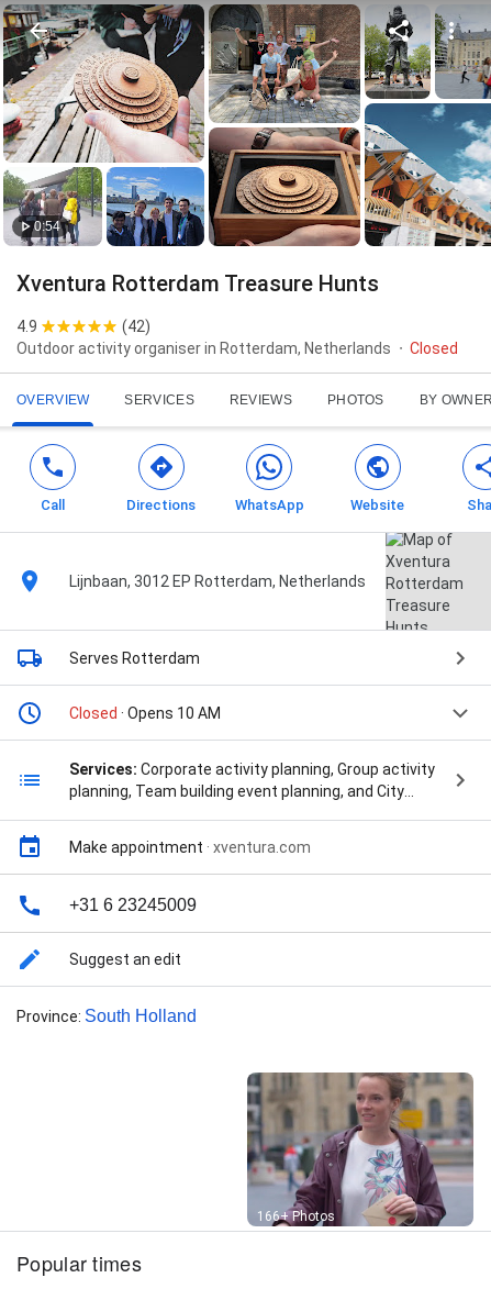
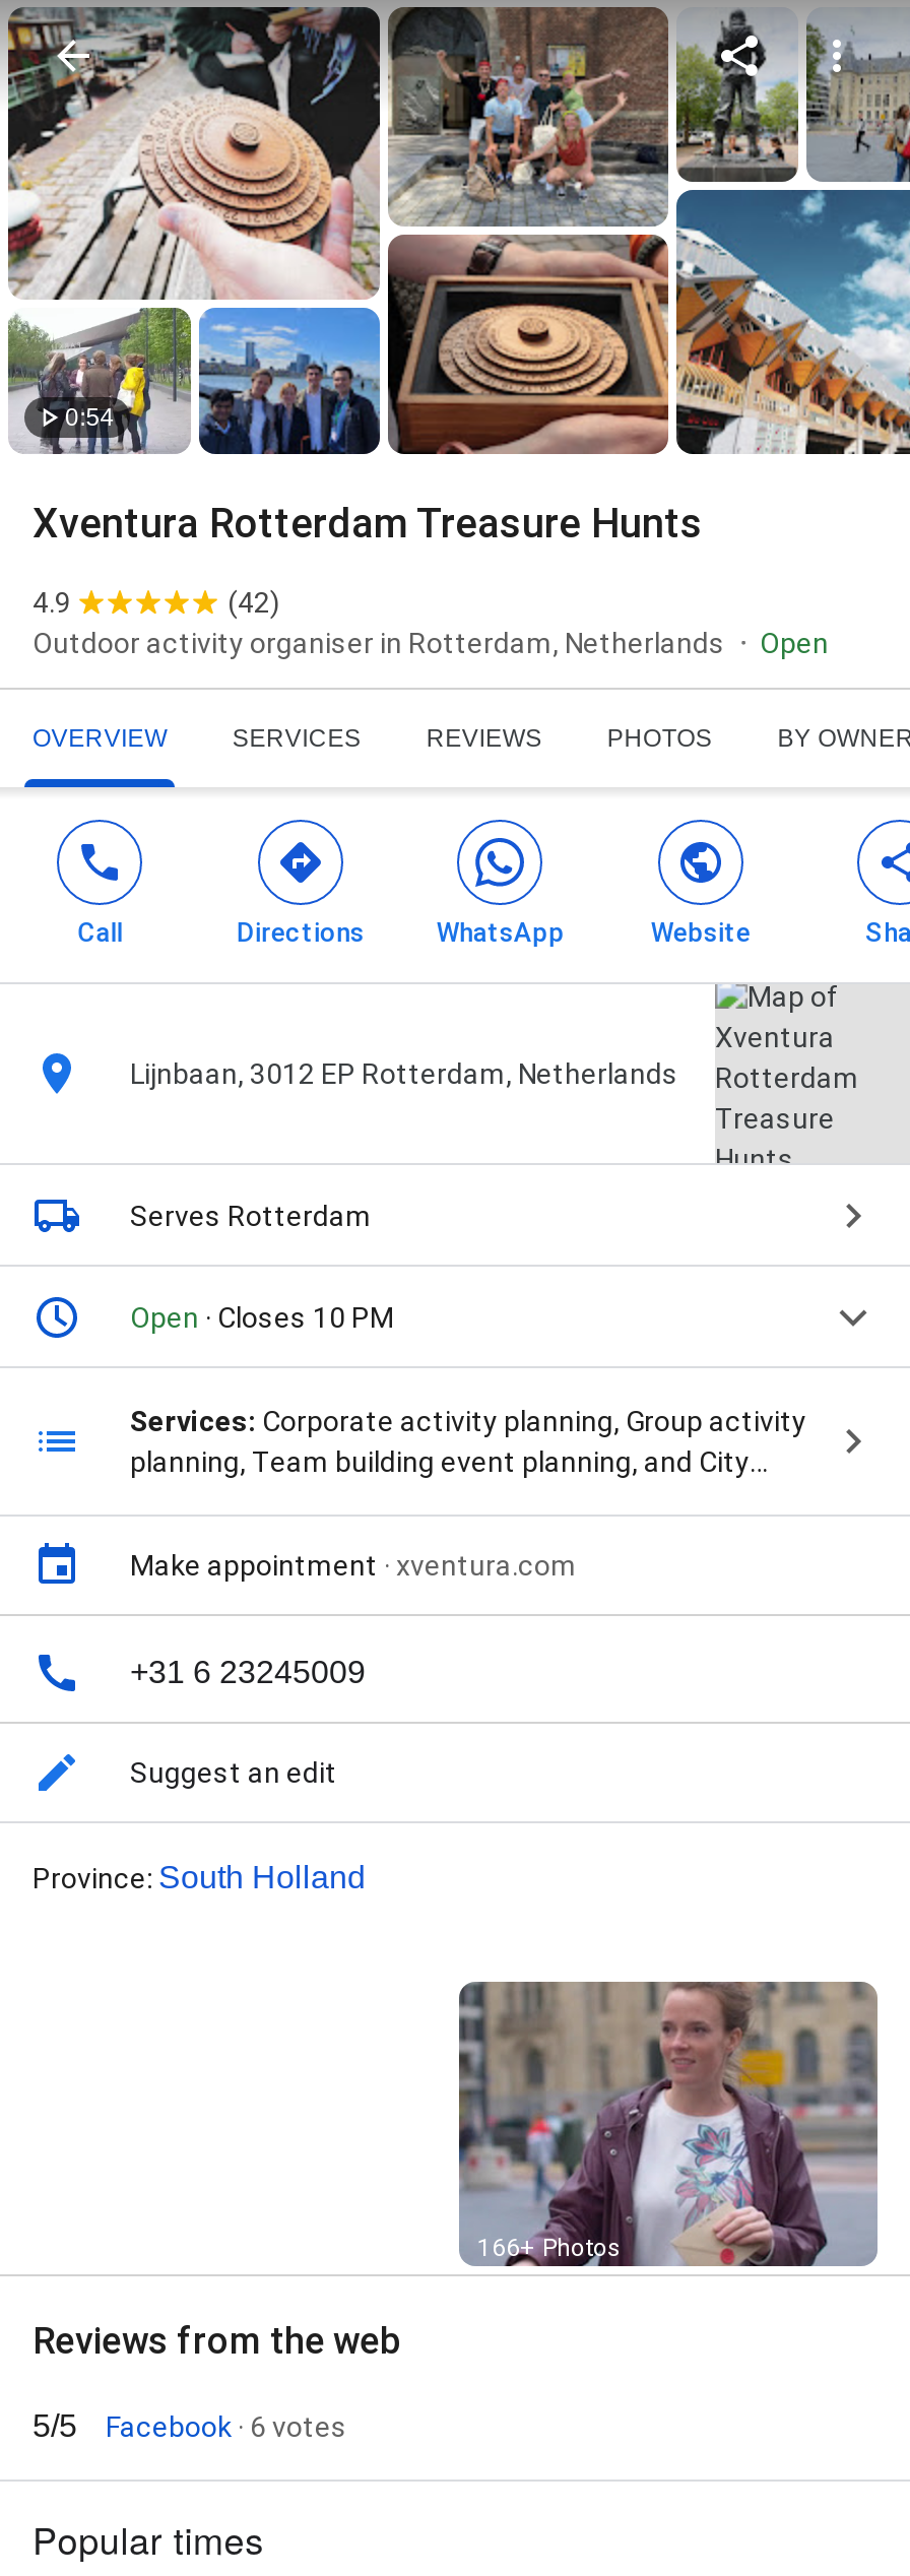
[410,340,458,357] Closed -> [760,627,829,660] Open
[69,705,221,722] Closed · Opens 10 AM -> [130,1302,394,1334] Open · Closes 10 PM
none -> [32,2319,400,2443] Reviews from the web | 5/5 | Facebook · 6 votes

